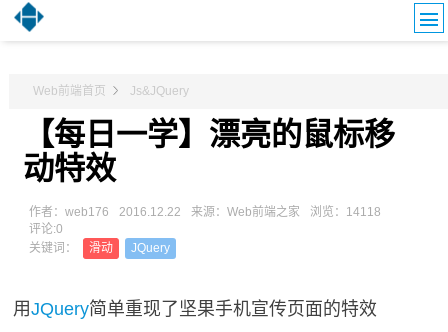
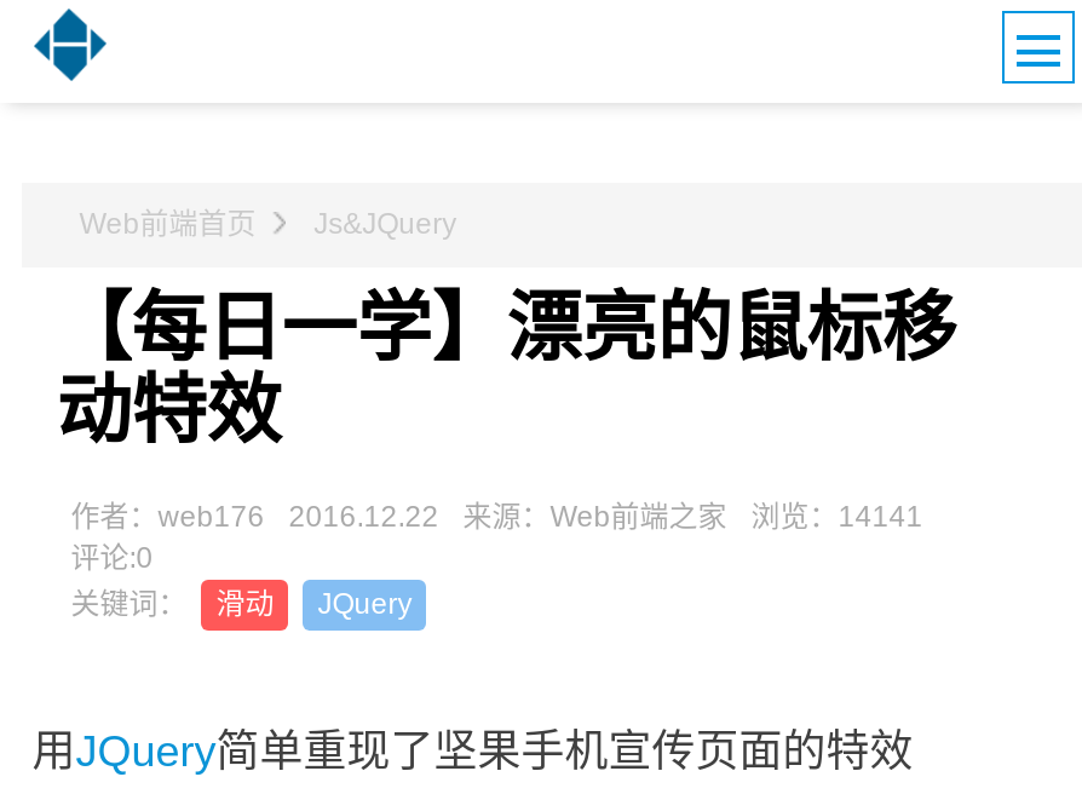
[29,205,381,219] 作者：web176 2016.12.22 来源：Web前端之家 浏览：14118 -> [71,501,923,535] 作者：web176 2016.12.22 来源：Web前端之家 浏览：14141

